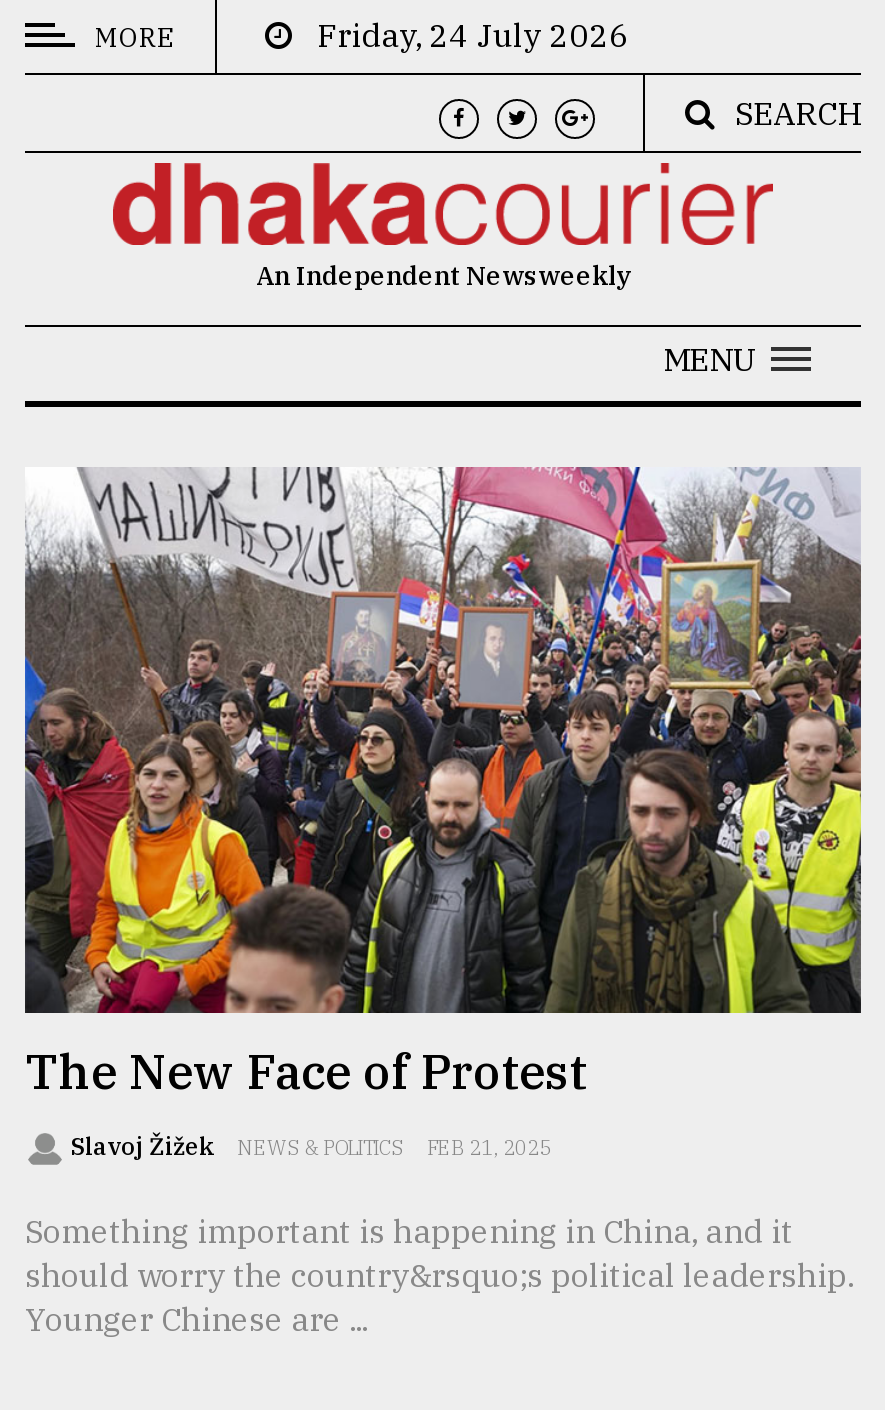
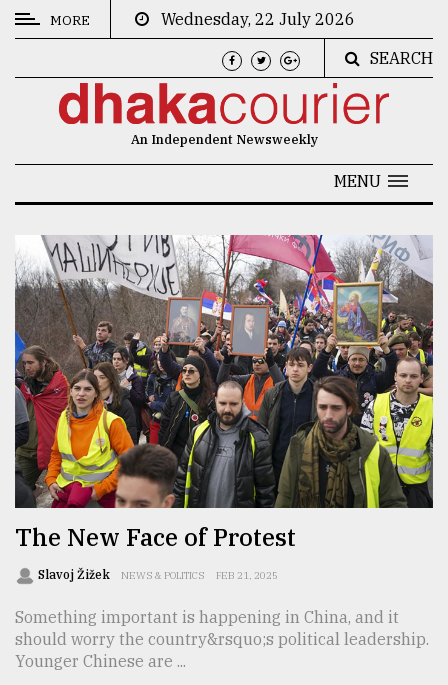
[293,15,629,55] Friday, 24 July 2026 -> [149,9,355,29] Wednesday, 22 July 2026

